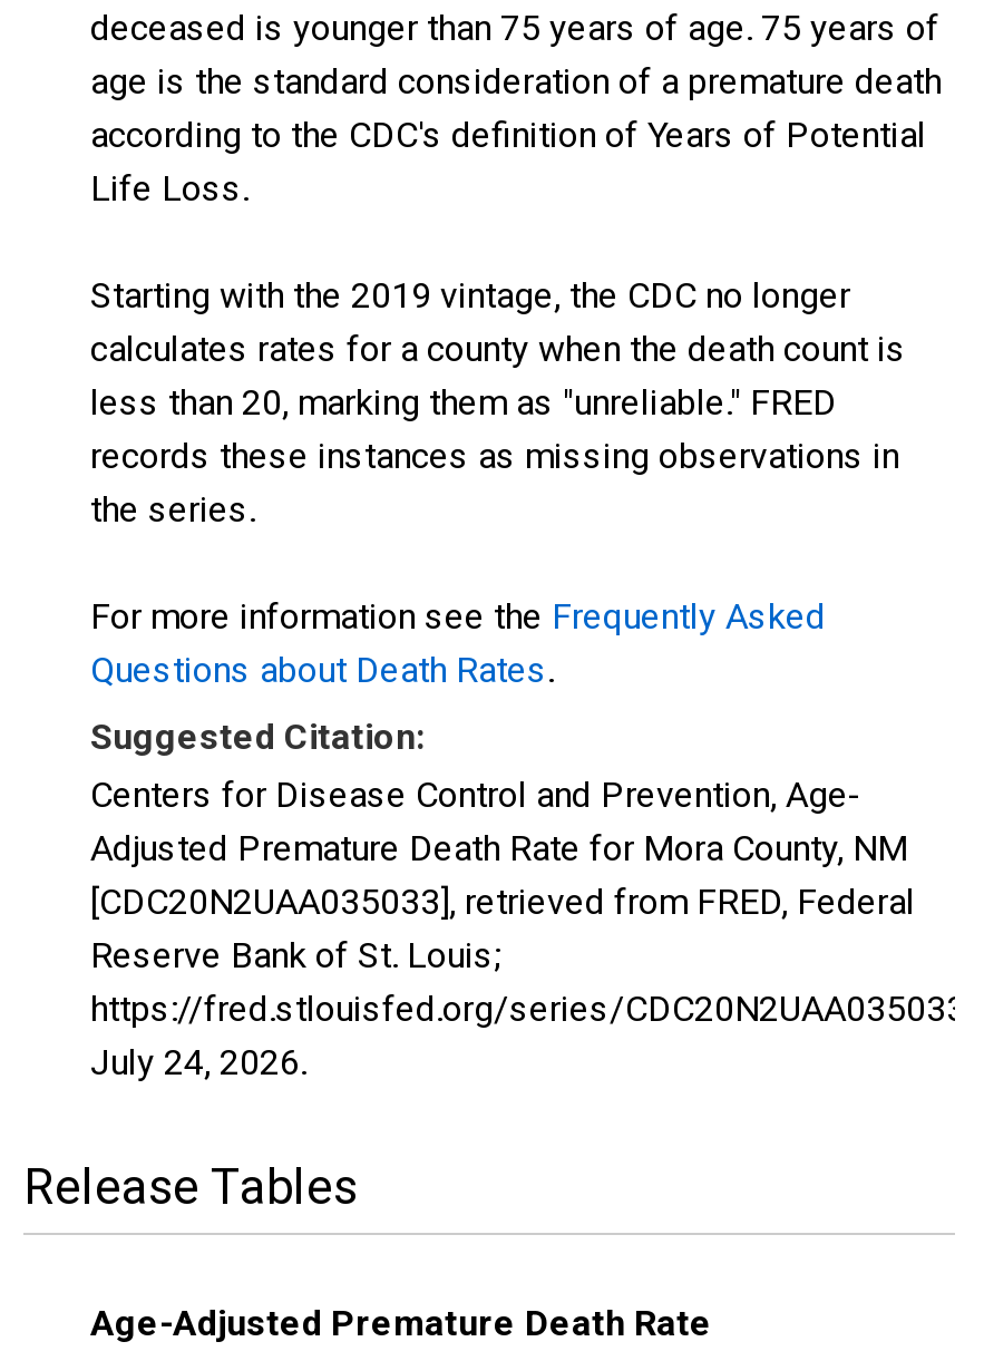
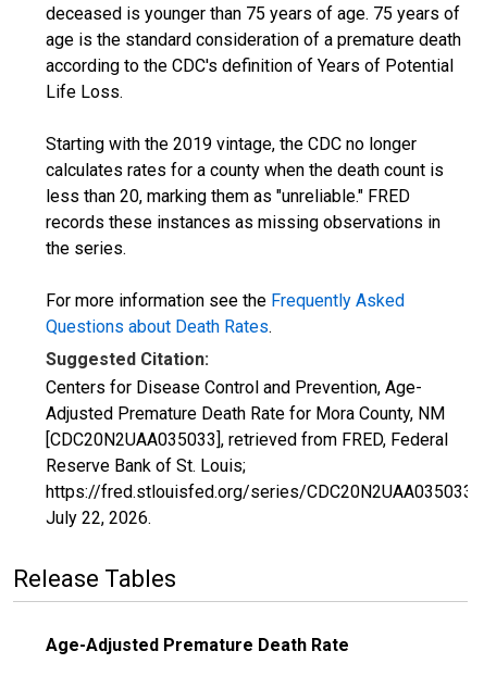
[90,1041,306,1083] July 24, 2026. -> [46,508,151,528] July 22, 2026.

